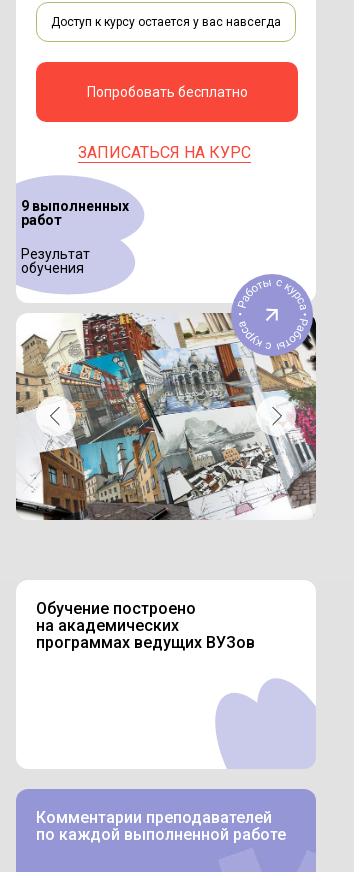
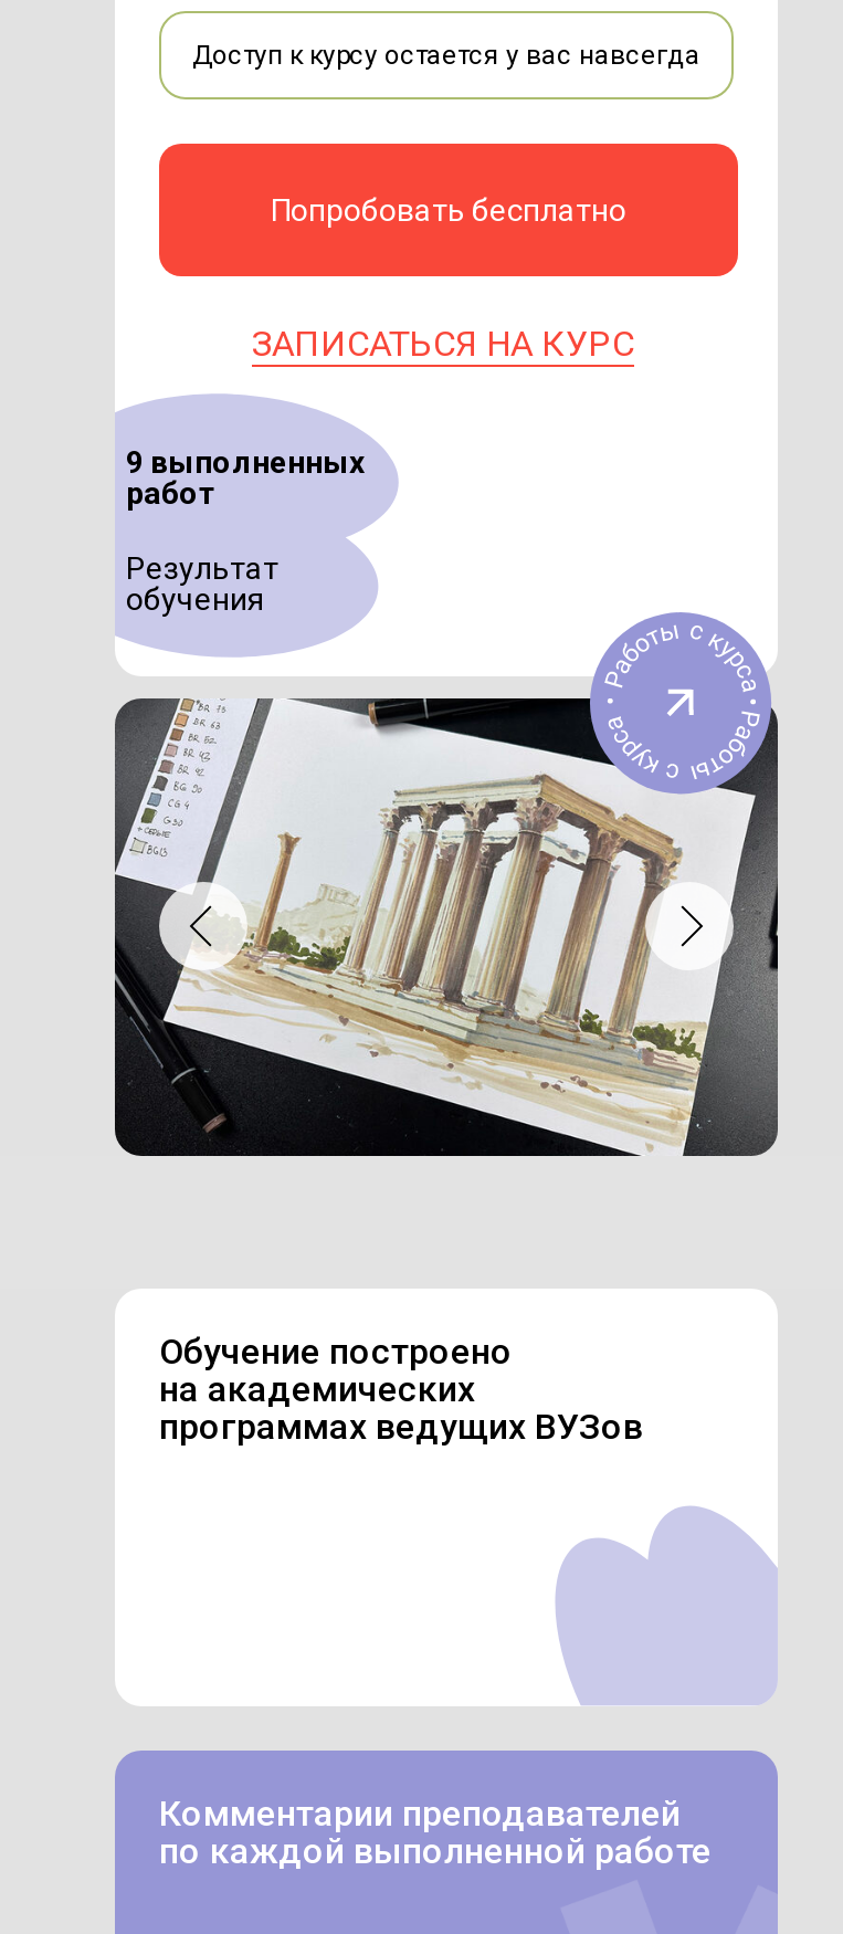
[15,312,317,521] [image] -> [113,696,780,1158] [image]

